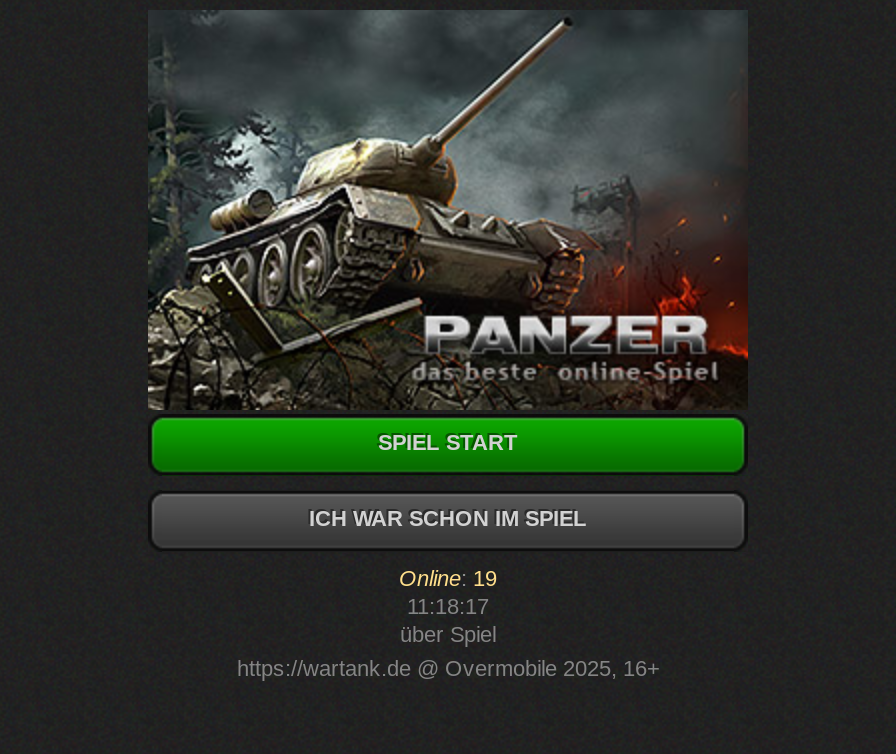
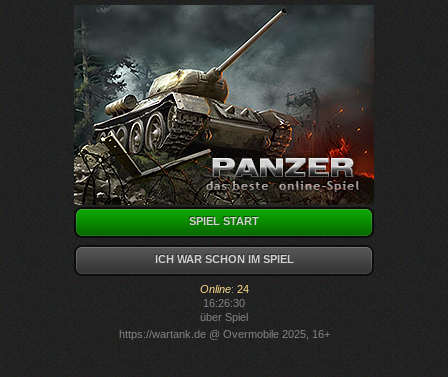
[399,566,497,590] Online: 19 -> [199,283,248,295] Online: 24
[407,594,489,618] 11:18:17 -> [203,297,245,309] 16:26:30

